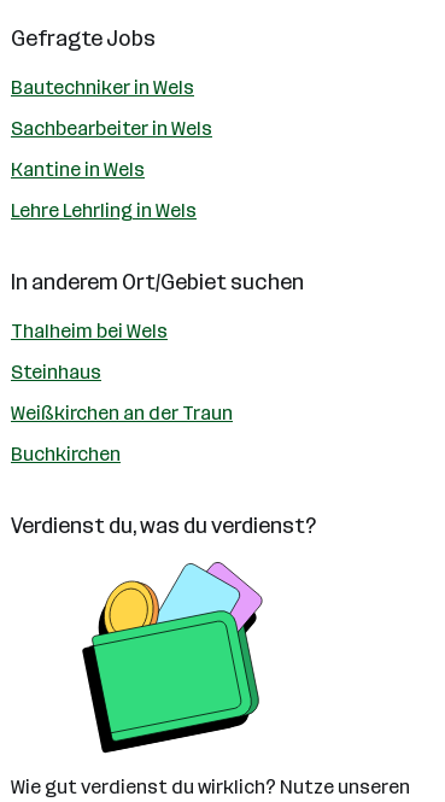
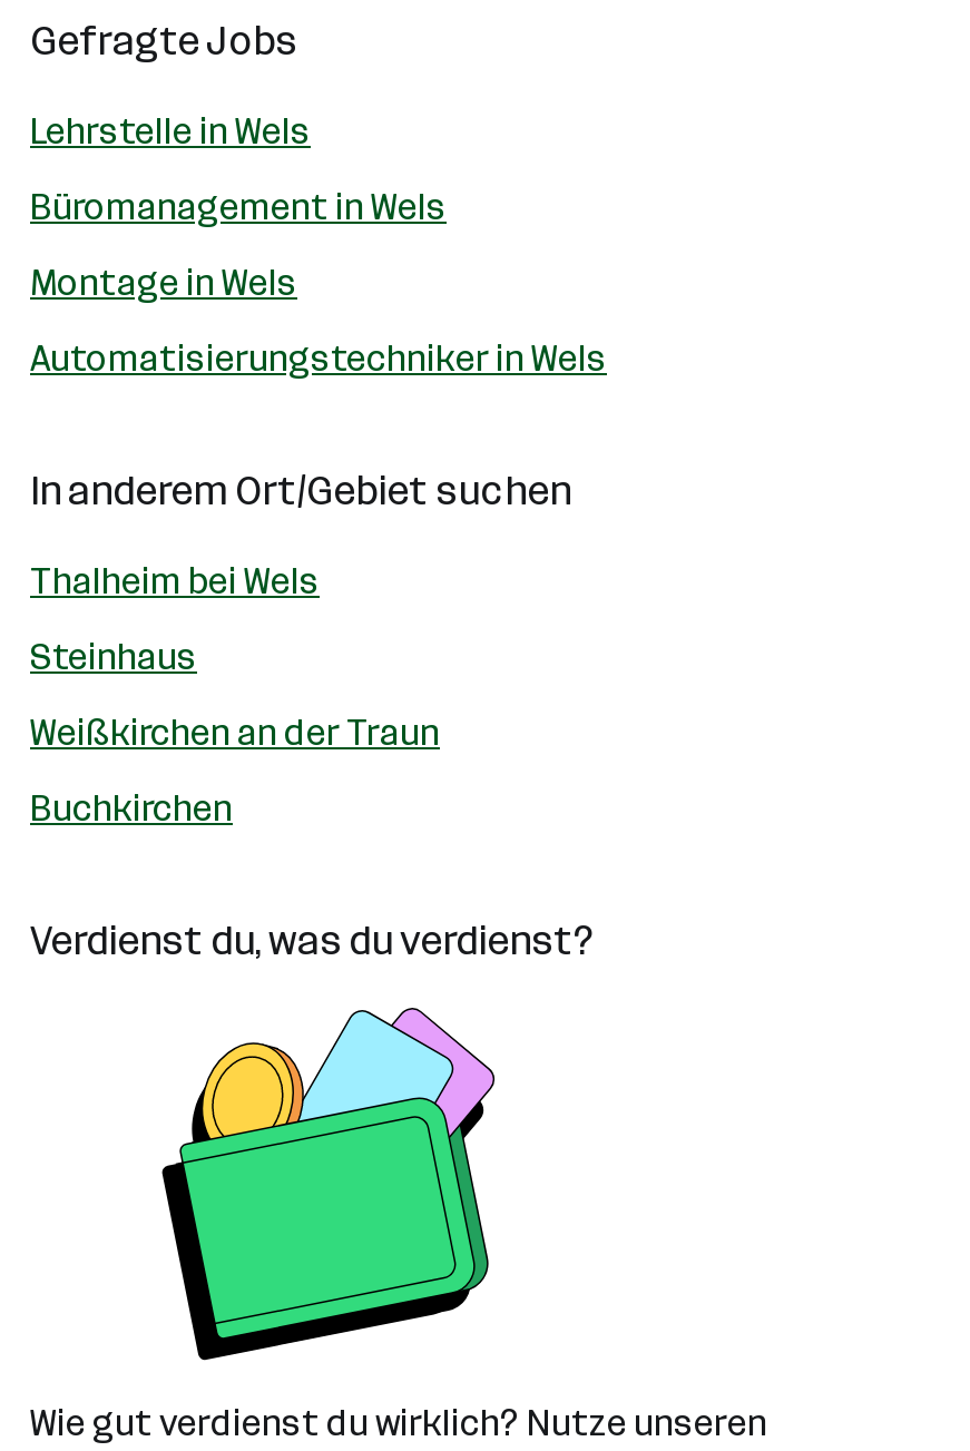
[11,76,194,99] Bautechniker in Wels -> [30,110,311,153] Lehrstelle in Wels
[11,117,212,140] Sachbearbeiter in Wels -> [30,186,447,228] Büromanagement in Wels
[11,158,145,181] Kantine in Wels -> [30,262,297,304] Montage in Wels
[11,199,197,222] Lehre Lehrling in Wels -> [30,337,607,380] Automatisierungstechniker in Wels

